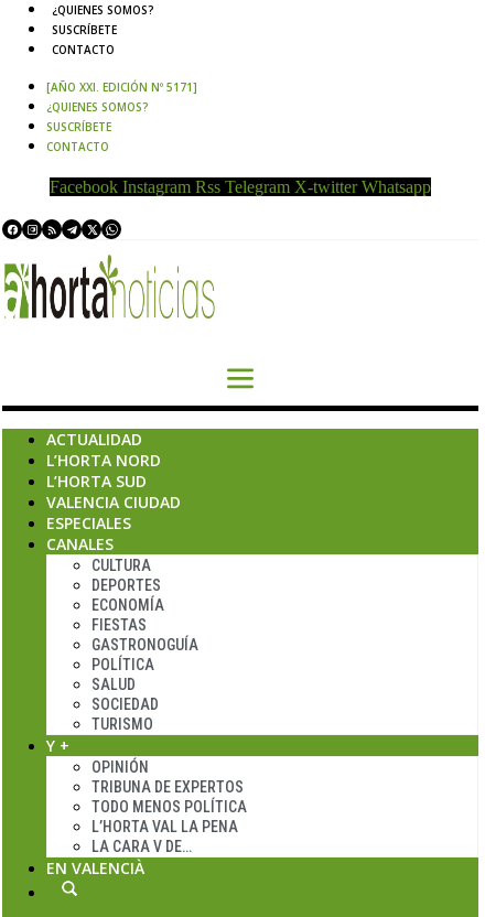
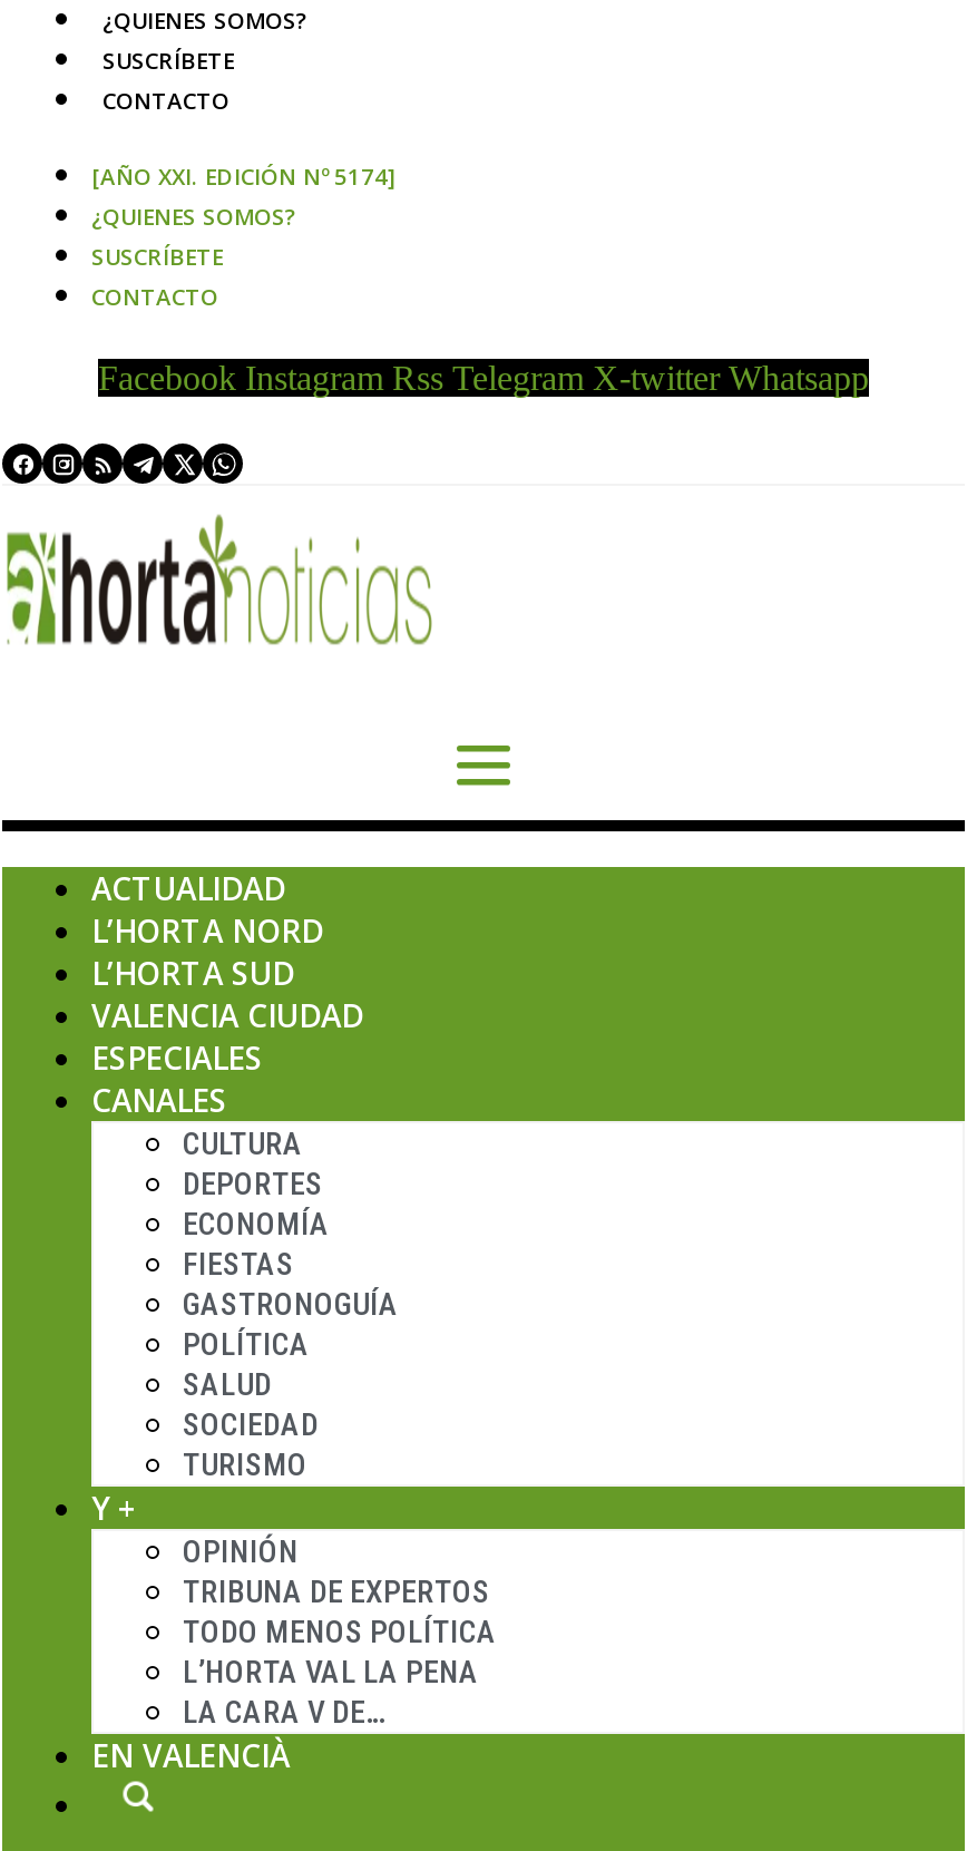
[46,79,197,95] [AÑO XXI. EDICIÓN Nº 5171] -> [91,160,397,192] [AÑO XXI. EDICIÓN Nº 5174]

